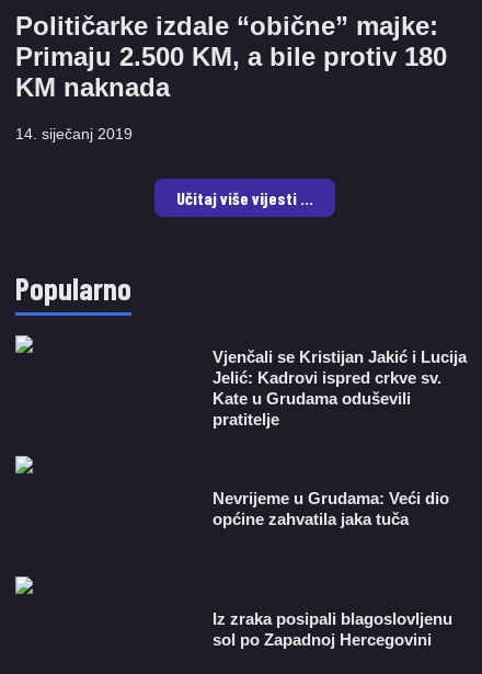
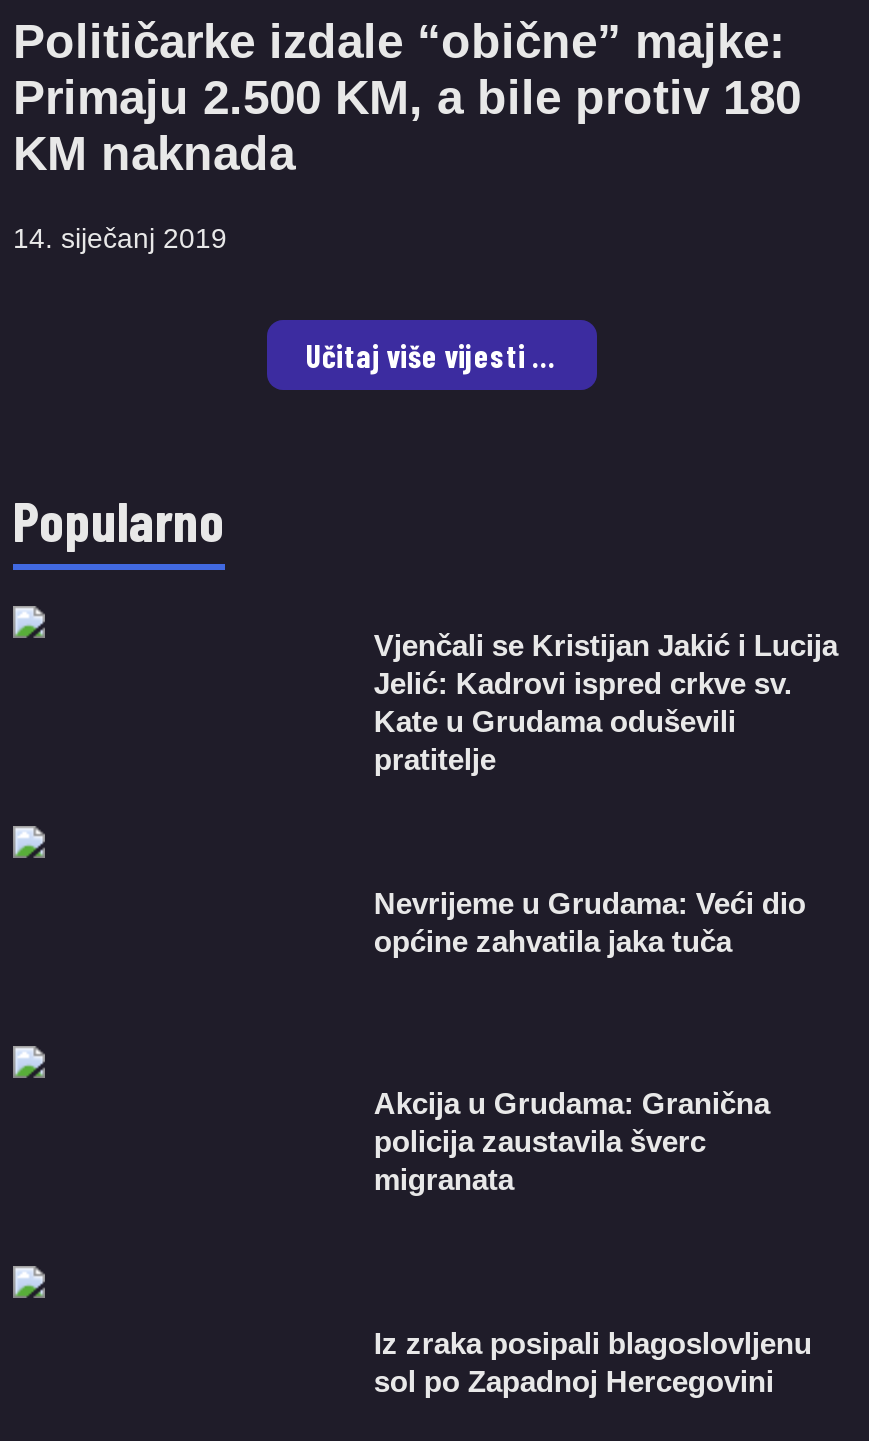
none -> [374,1086,770,1196] Akcija u Grudama: Granična | policija zaustavila šverc | migranata

